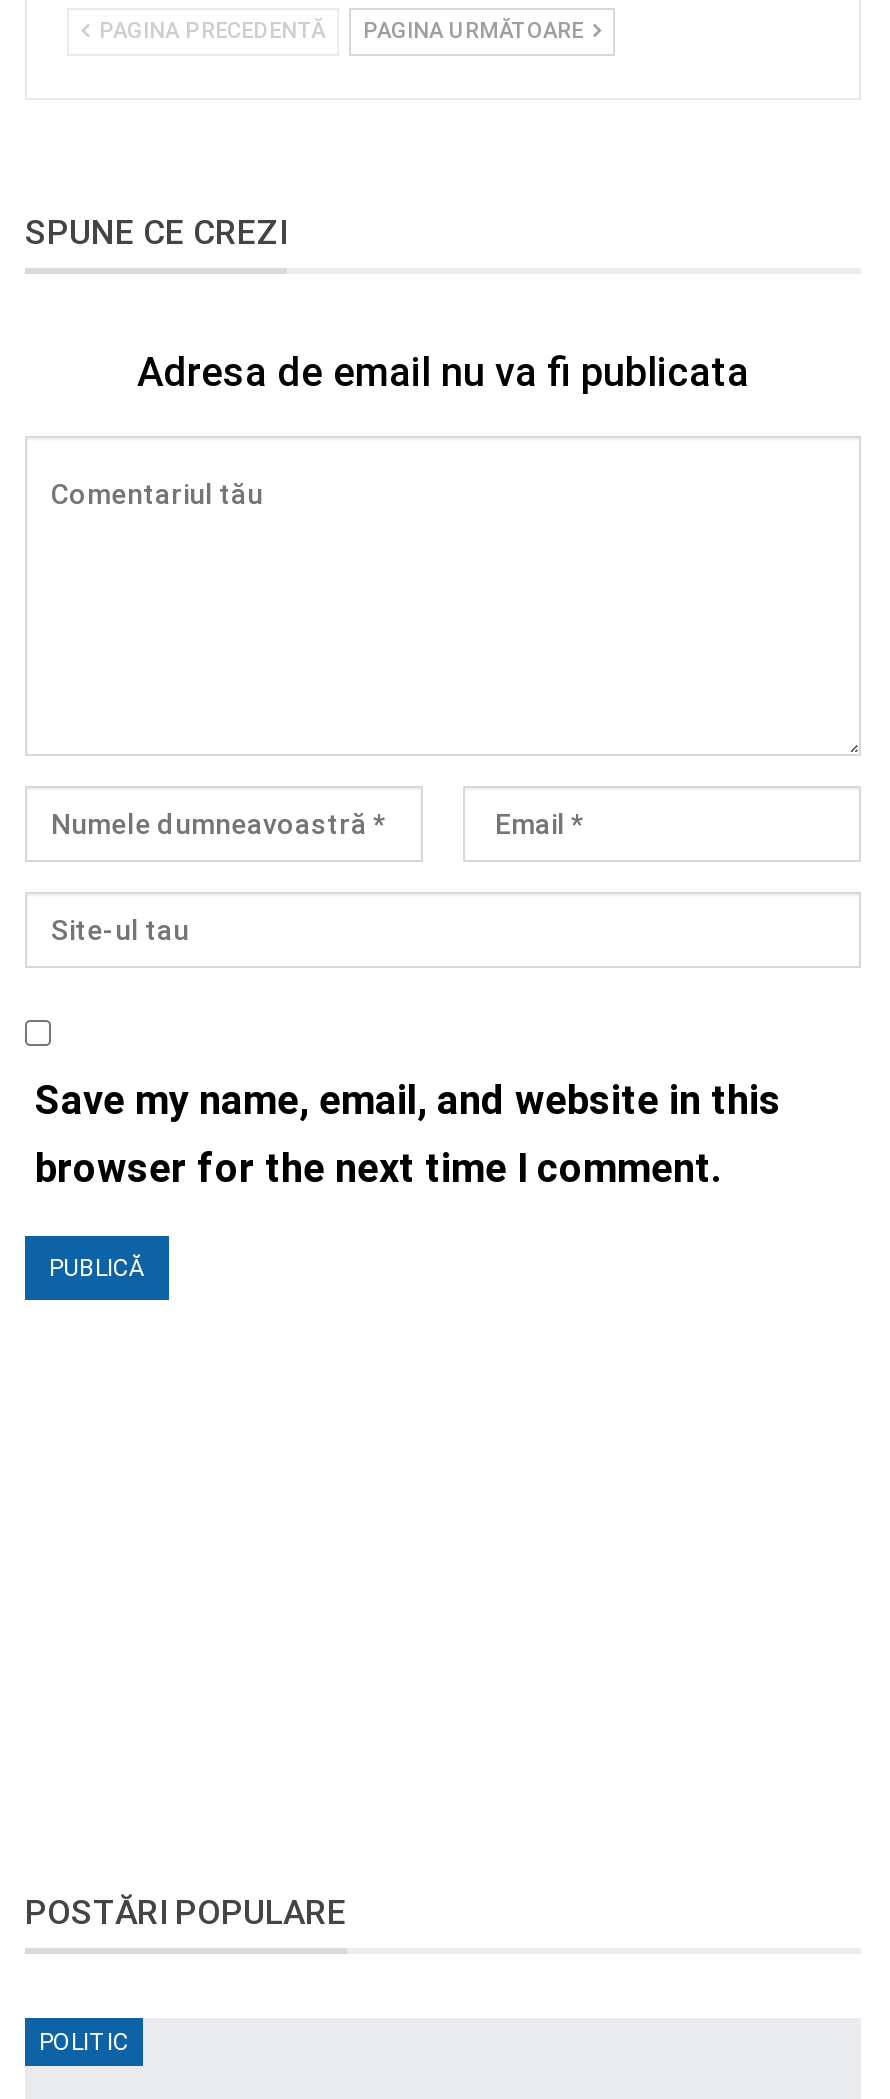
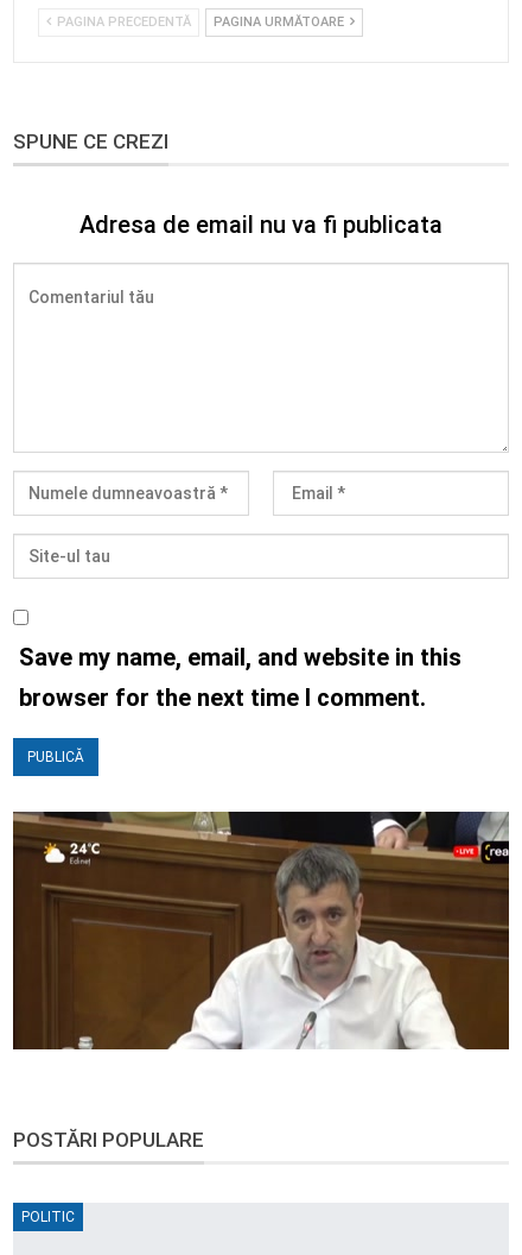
none -> [12,811,510,1051] [image]

